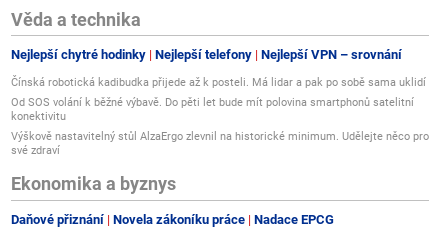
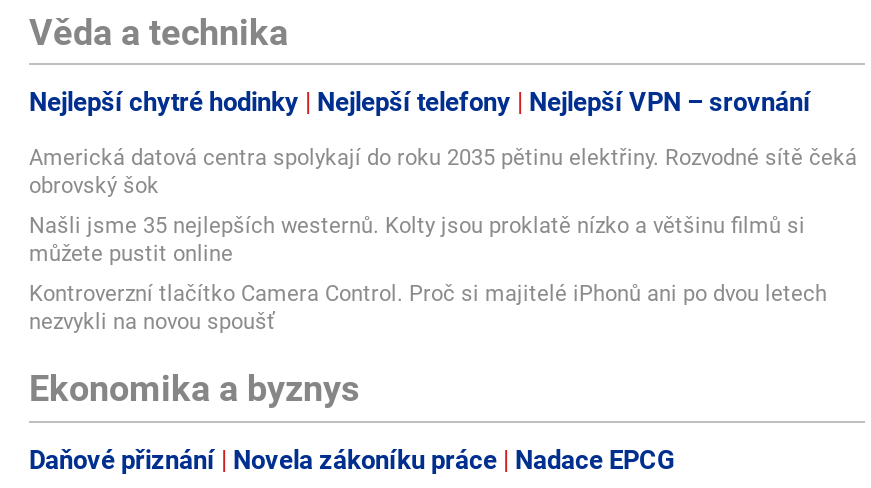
[11,76,426,89] Čínská robotická kadibudka přijede až k posteli. Má lidar a pak po sobě sama uklidí -> [29,146,857,200] Americká datová centra spolykají do roku 2035 pětinu elektřiny. Rozvodné sítě čeká | obrovský šok
[11,96,414,123] Od SOS volání k běžné výbavě. Do pěti let bude mít polovina smartphonů satelitní | konektivitu -> [29,214,805,268] Našli jsme 35 nejlepších westernů. Kolty jsou proklatě nízko a většinu filmů si | můžete pustit online
[11,130,429,157] Výškově nastavitelný stůl AlzaErgo zlevnil na historické minimum. Udělejte něco pro | své zdraví -> [29,282,827,336] Kontroverzní tlačítko Camera Control. Proč si majitelé iPhonů ani po dvou letech | nezvykli na novou spoušť

